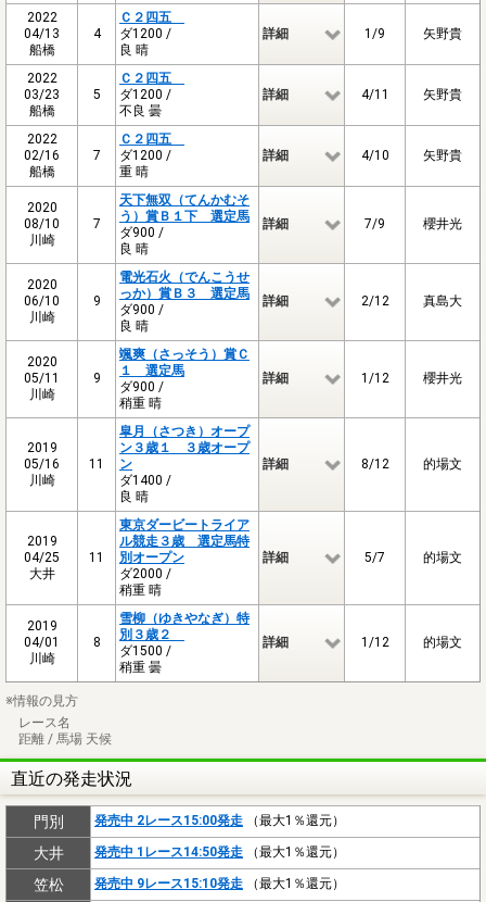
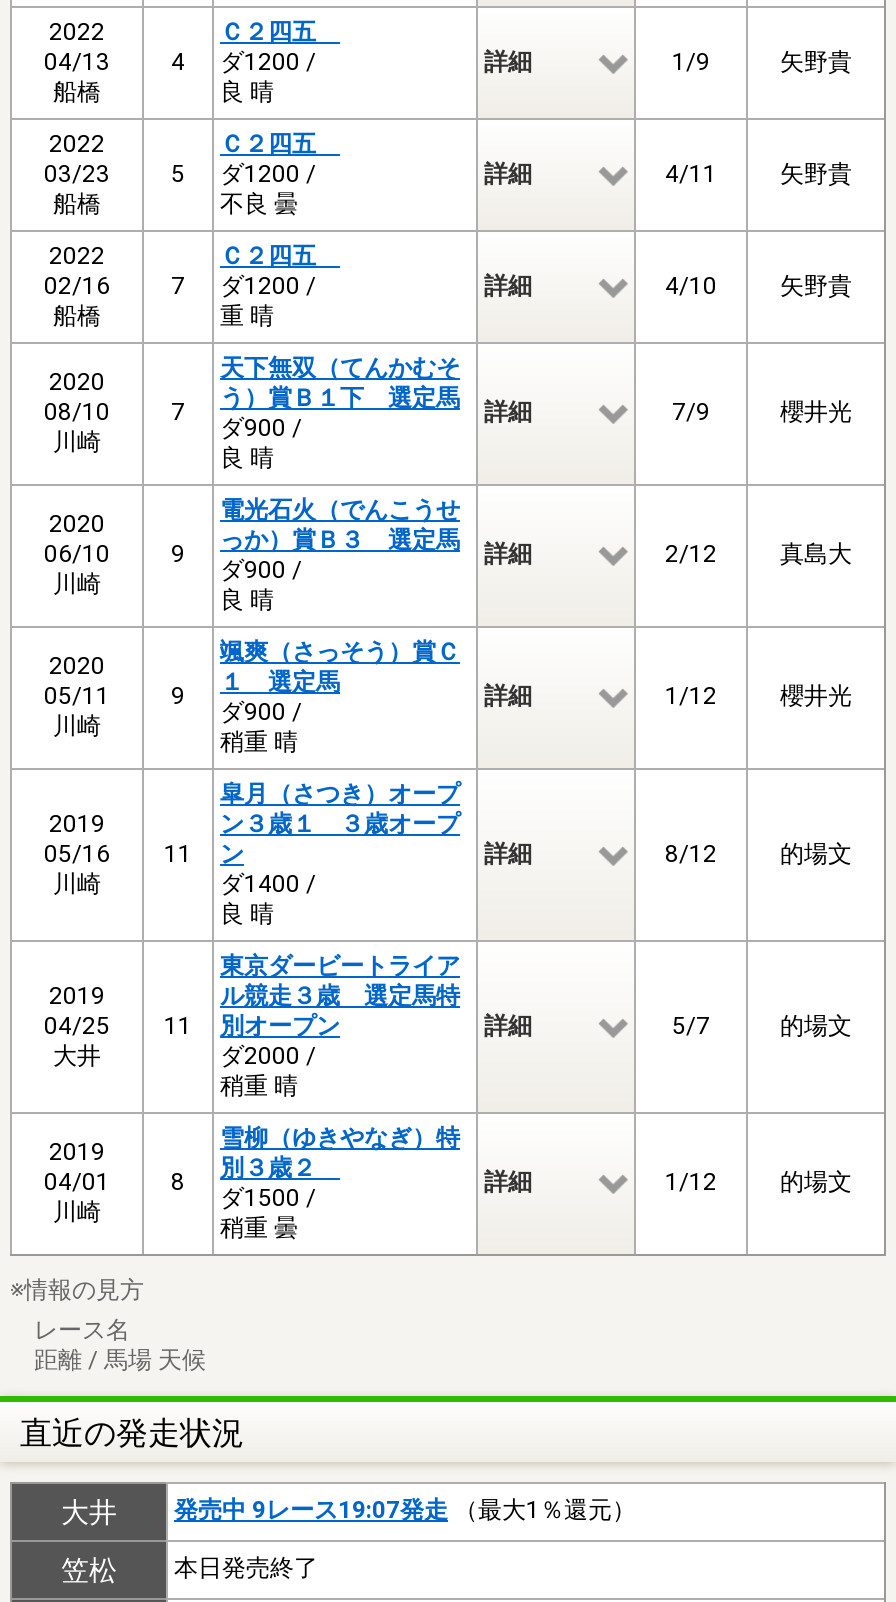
[33,813,345,830] 門別 | 発売中 2レース15:00発走（最大1％還元） -> none
[94,844,345,859] 発売中 1レース14:50発走（最大1％還元） -> [174,1496,636,1524] 発売中 9レース19:07発走（最大1％還元）
[94,876,345,891] 発売中 9レース15:10発走（最大1％還元） -> [174,1554,318,1582] 本日発売終了

